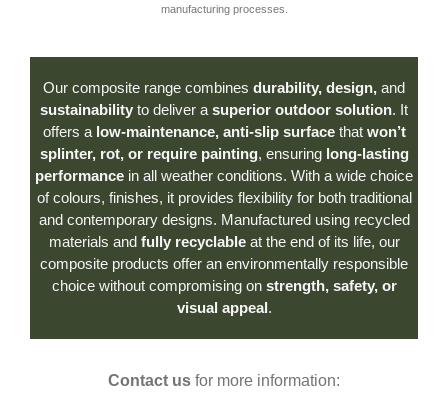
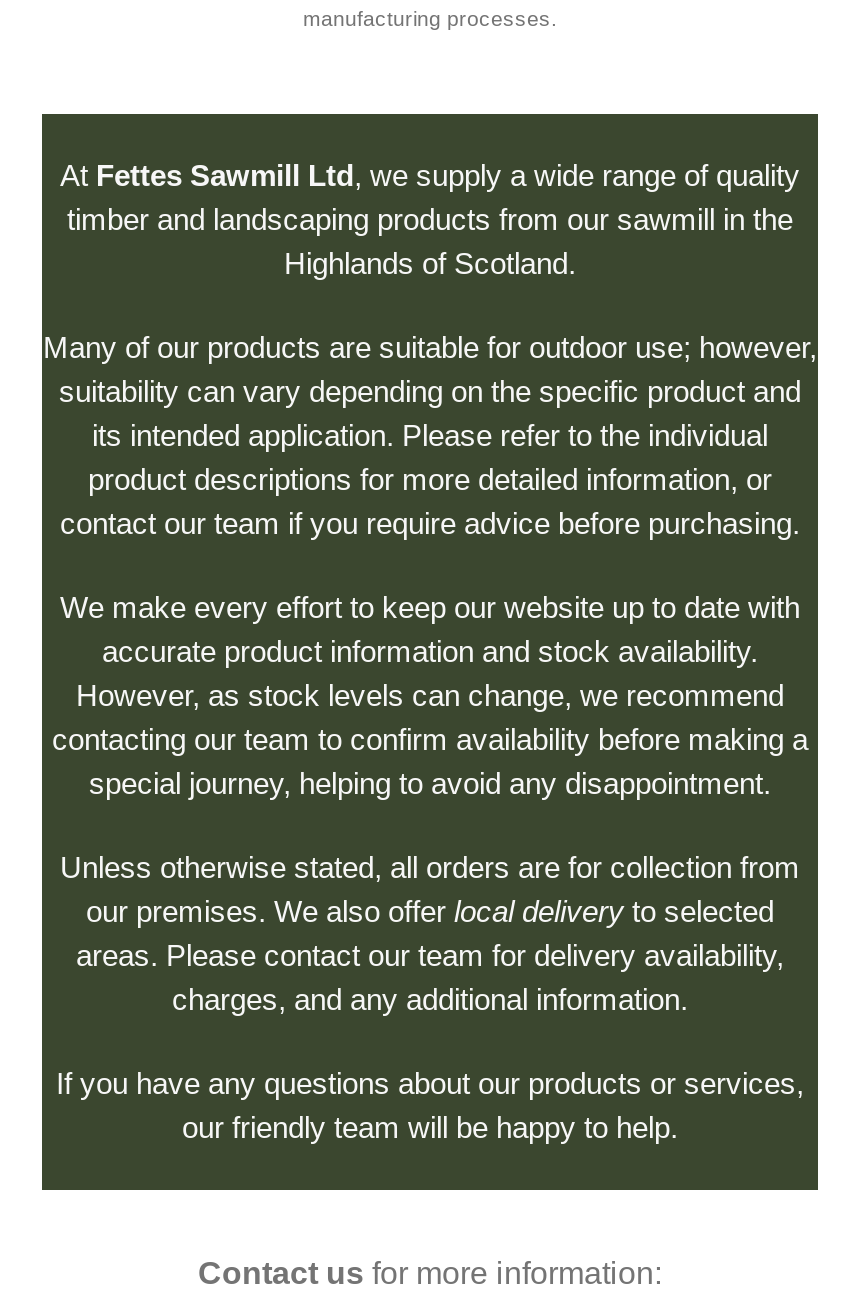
[35,79,413,316] Our composite range combines durability, design, and | sustainability to deliver a superior outdoor solution. It | offers a low-maintenance, anti-slip surface that won’t | splinter, rot, or require painting, ensuring long-lasting | performance in all weather conditions. With a wide choice | of colours, finishes, it provides flexibility for both traditional | and contemporary designs. Manufactured using recycled | materials and fully recyclable at the end of its life, our | composite products offer an environmentally responsible | choice without compromising on strength, safety, or | visual appeal. -> [43,158,817,1144] At Fettes Sawmill Ltd, we supply a wide range of quality | timber and landscaping products from our sawmill in the | Highlands of Scotland. | Many of our products are suitable for outdoor use; however, | suitability can vary depending on the specific product and | its intended application. Please refer to the individual | product descriptions for more detailed information, or | contact our team if you require advice before purchasing. | We make every effort to keep our website up to date with | accurate product information and stock availability. | However, as stock levels can change, we recommend | contacting our team to confirm availability before making a | special journey, helping to avoid any disappointment. | Unless otherwise stated, all orders are for collection from | our premises. We also offer local delivery to selected | areas. Please contact our team for delivery availability, | charges, and any additional information. | If you have any questions about our products or services, | our friendly team will be happy to help.

